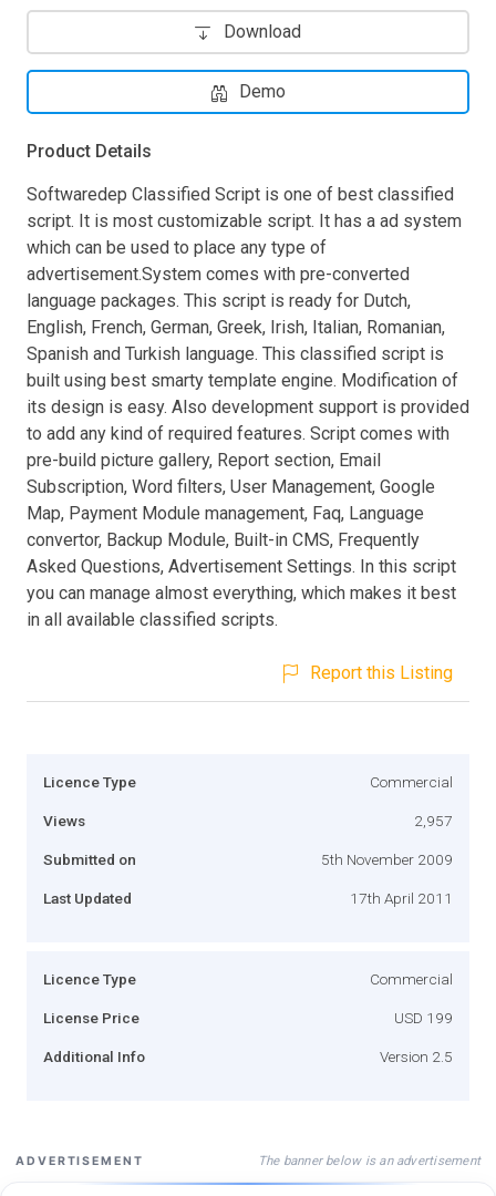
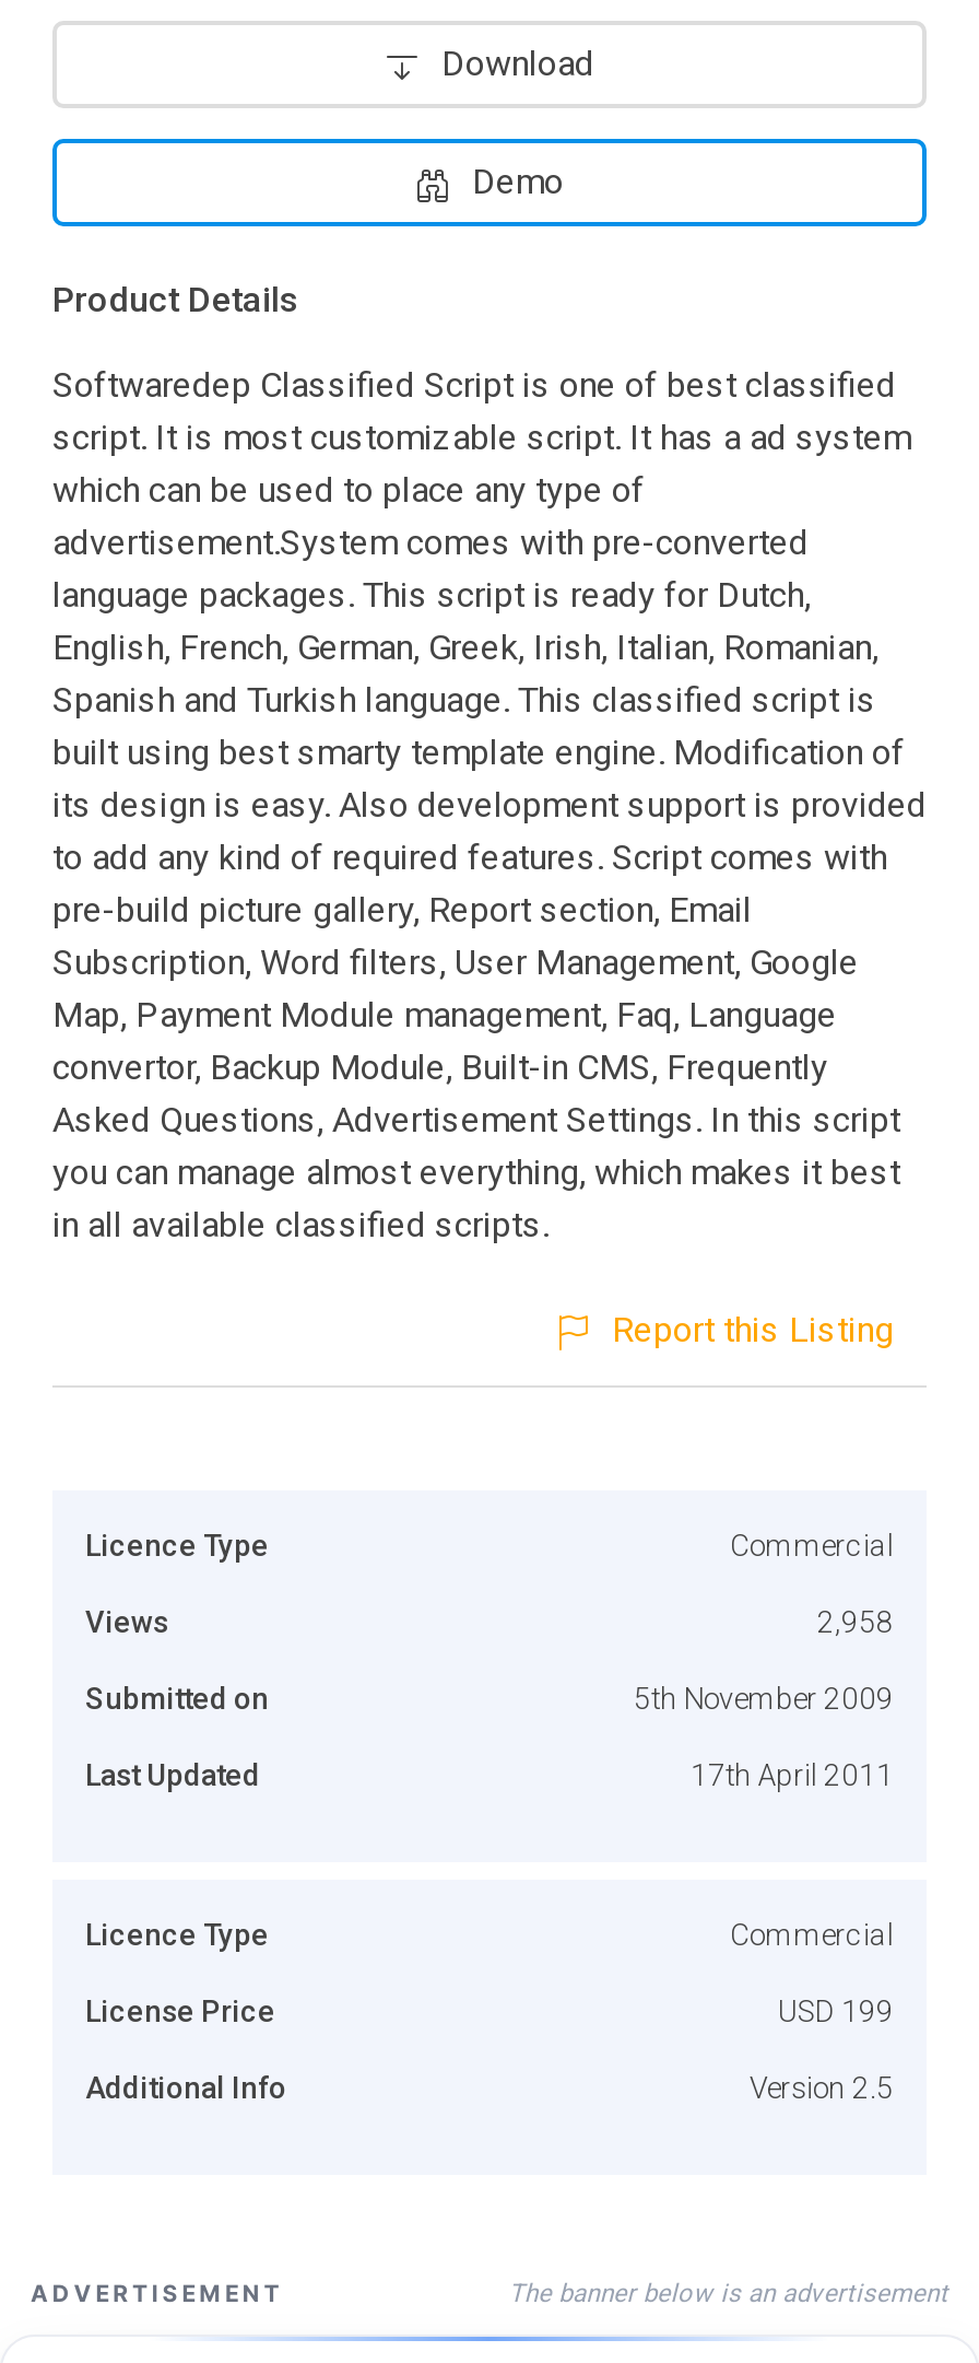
[414,812,453,829] 2,957 -> [817,1604,894,1639] 2,958

